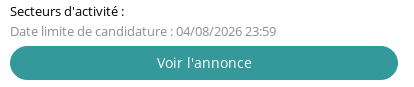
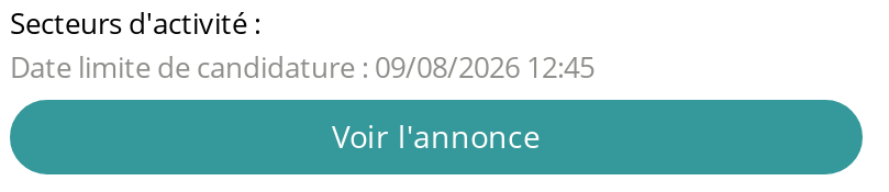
[10,22,276,40] Date limite de candidature : 04/08/2026 23:59 -> [10,48,594,88] Date limite de candidature : 09/08/2026 12:45

